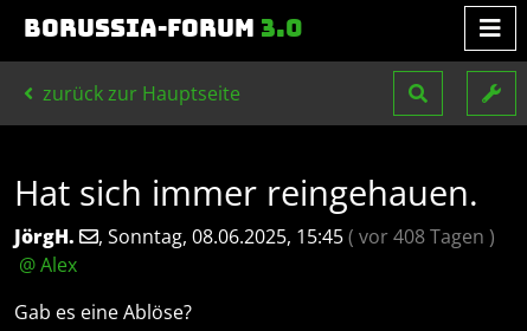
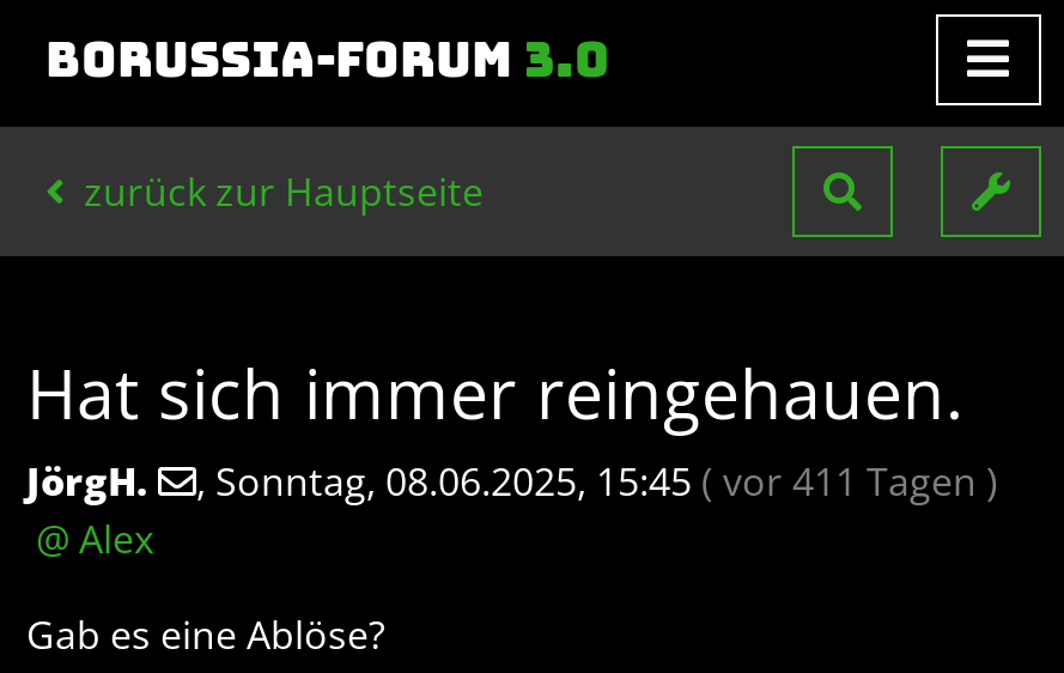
[98,223,495,249] , Sonntag, 08.06.2025, 15:45 ( vor 408 Tagen ) -> [196,455,998,508] , Sonntag, 08.06.2025, 15:45 ( vor 411 Tagen )

